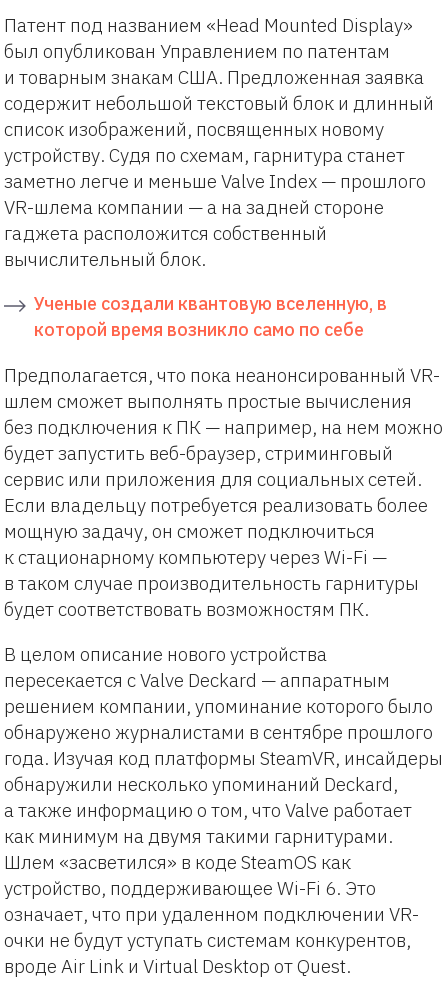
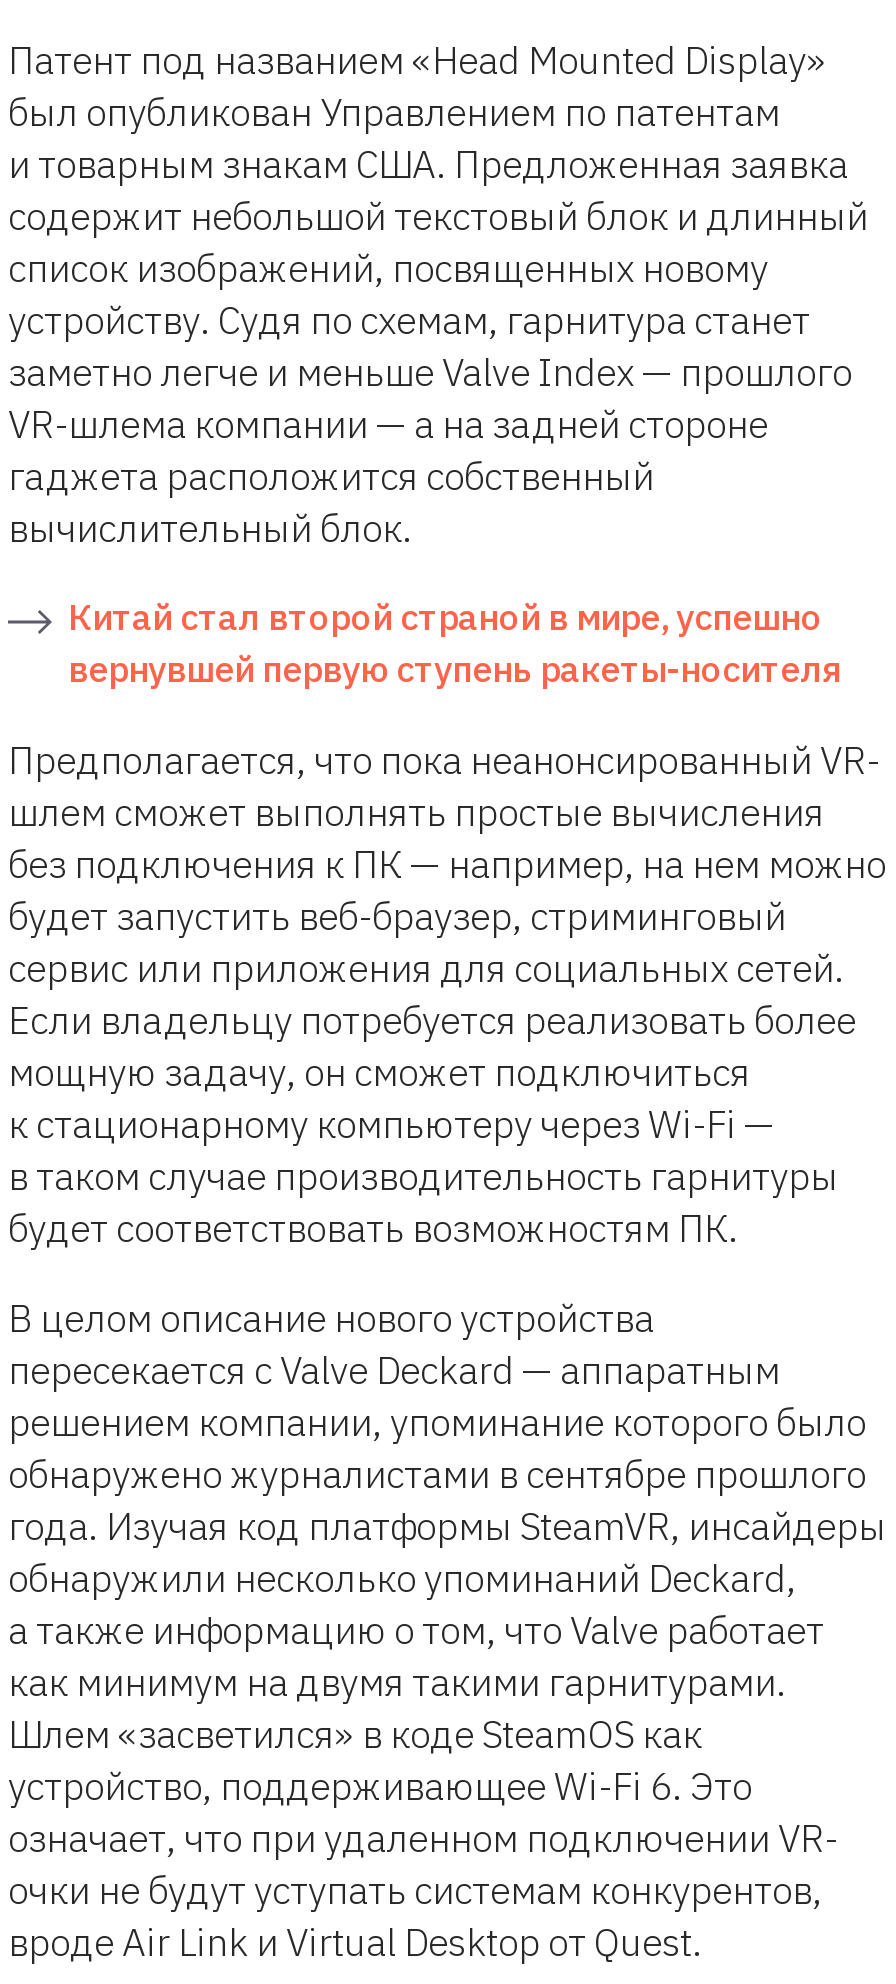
[34,292,387,341] Ученые создали квантовую вселенную, в | которой время возникло само по себе -> [68,595,842,693] Китай стал второй страной в мире, успешно | вернувшей первую ступень ракеты-носителя

